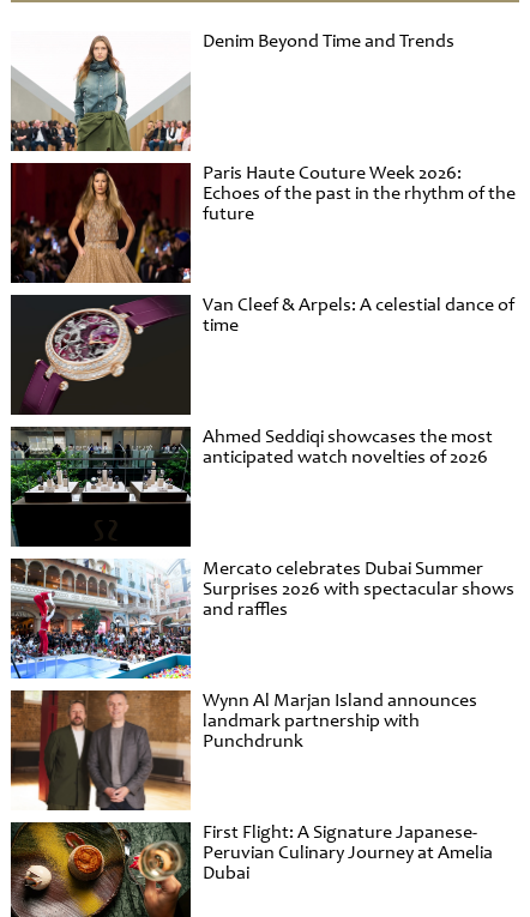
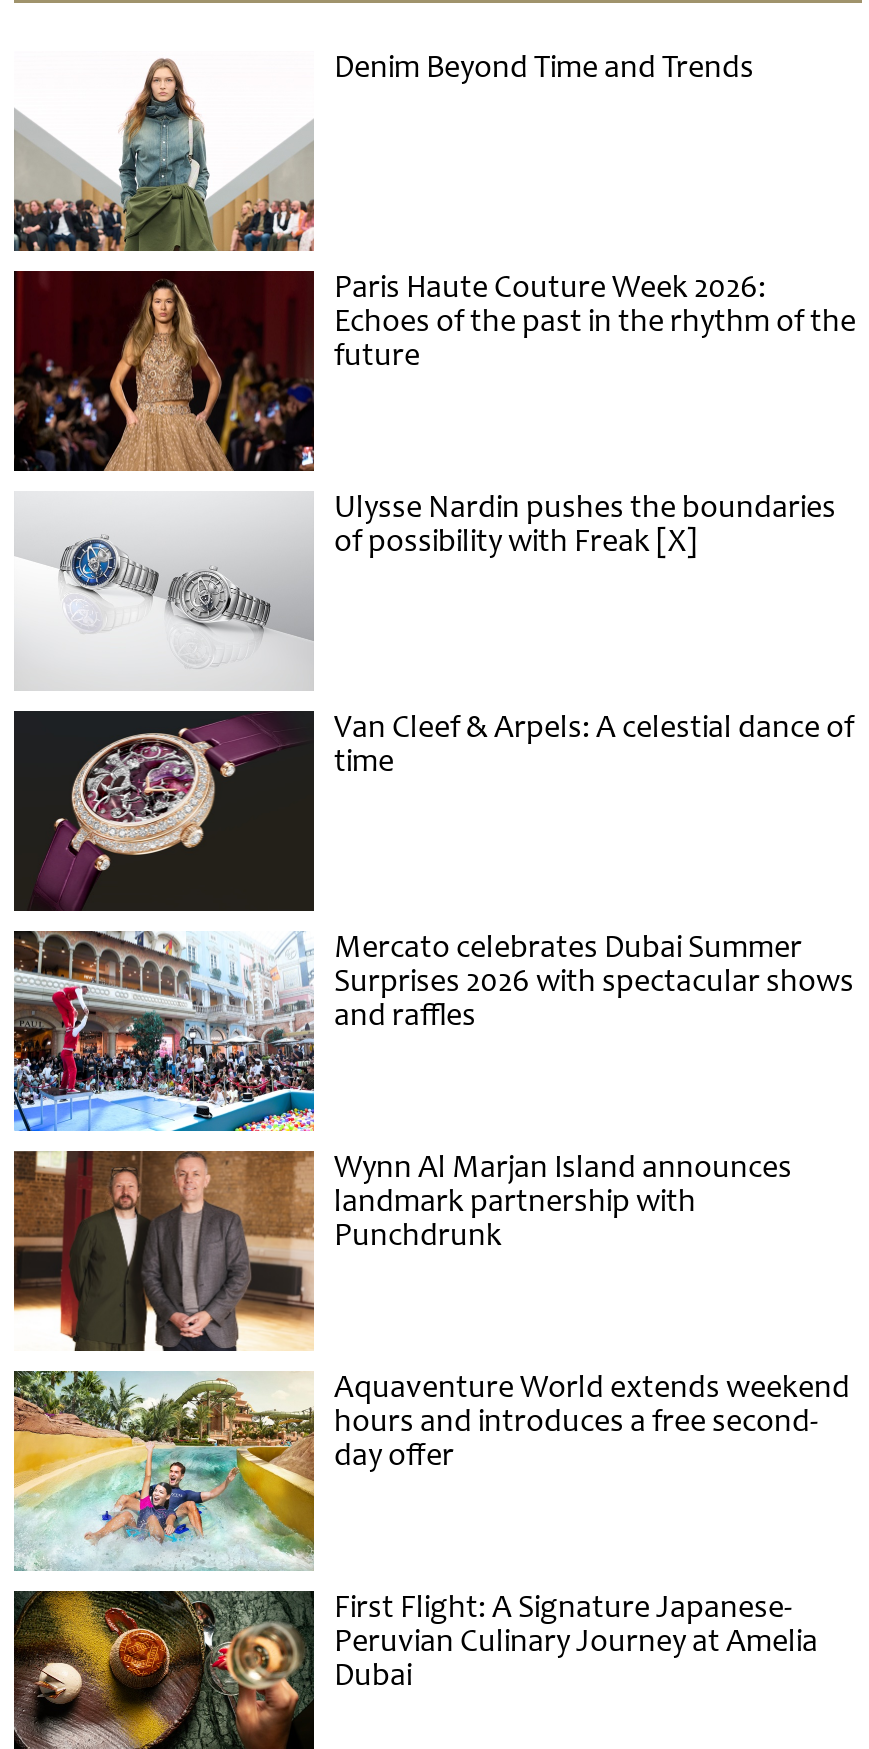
none -> [14,486,836,691] [image] | Ulysse Nardin pushes the boundaries | of possibility with Freak [X]
[11,424,493,547] [image] | Ahmed Seddiqi showcases the most | anticipated watch novelties of 2026 -> none
none -> [12,1366,850,1573] [image] | Aquaventure World extends weekend | hours and introduces a free second- | day offer

